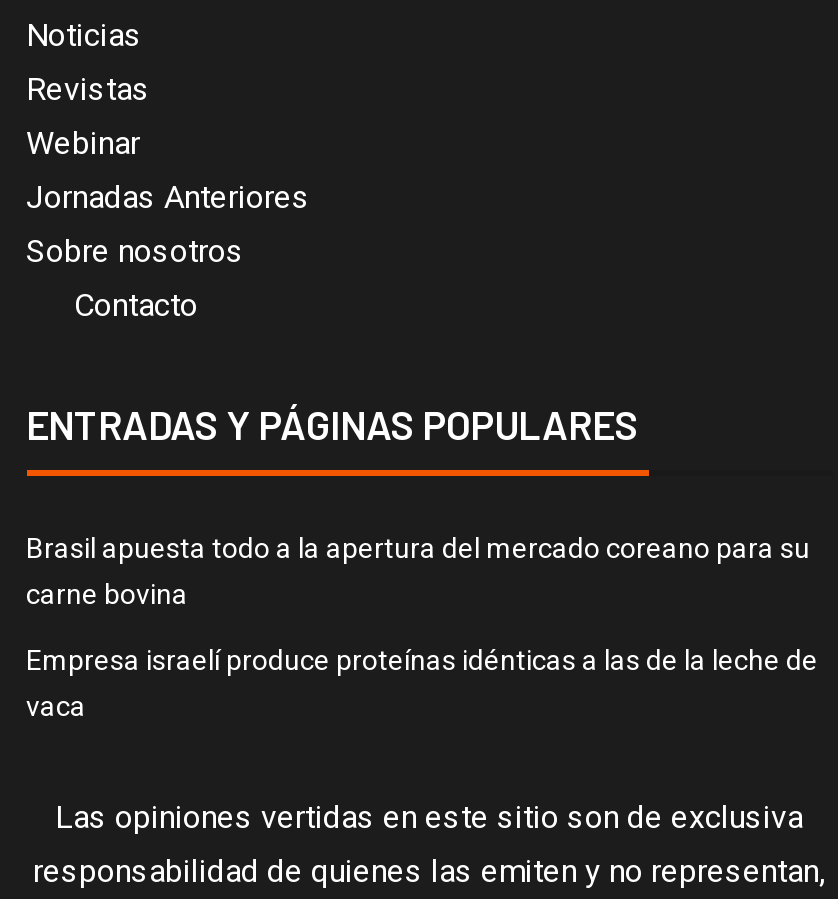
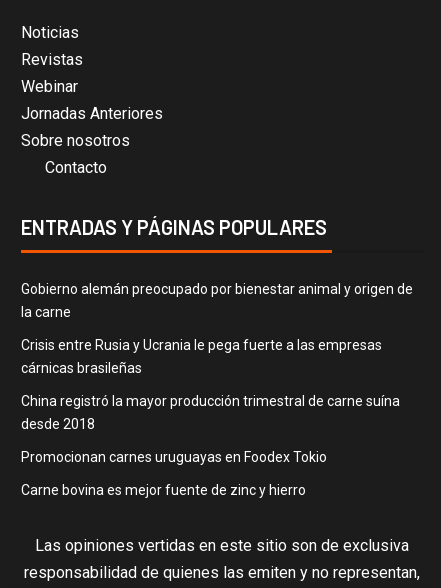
[26,533,818,723] Brasil apuesta todo a la apertura del mercado coreano para su | carne bovina | Empresa israelí produce proteínas idénticas a las de la leche de | vaca -> [20,281,412,498] Gobierno alemán preocupado por bienestar animal y origen de | la carne | Crisis entre Rusia y Ucrania le pega fuerte a las empresas | cárnicas brasileñas | China registró la mayor producción trimestral de carne suína | desde 2018 | Promocionan carnes uruguayas en Foodex Tokio | Carne bovina es mejor fuente de zinc y hierro

